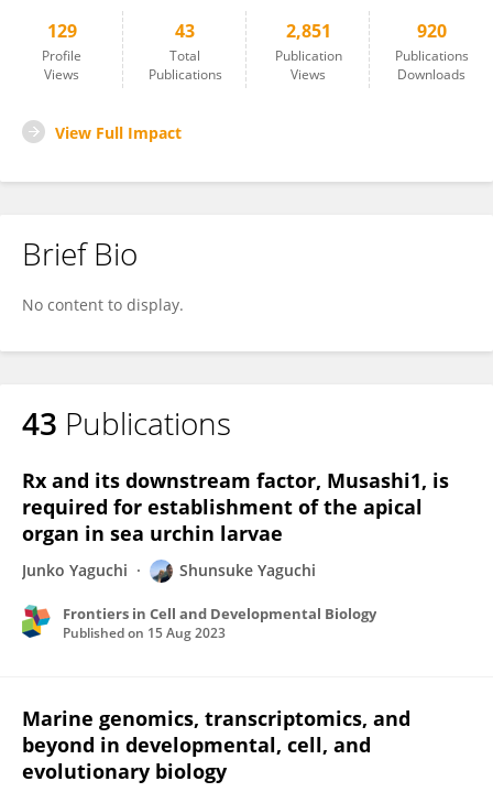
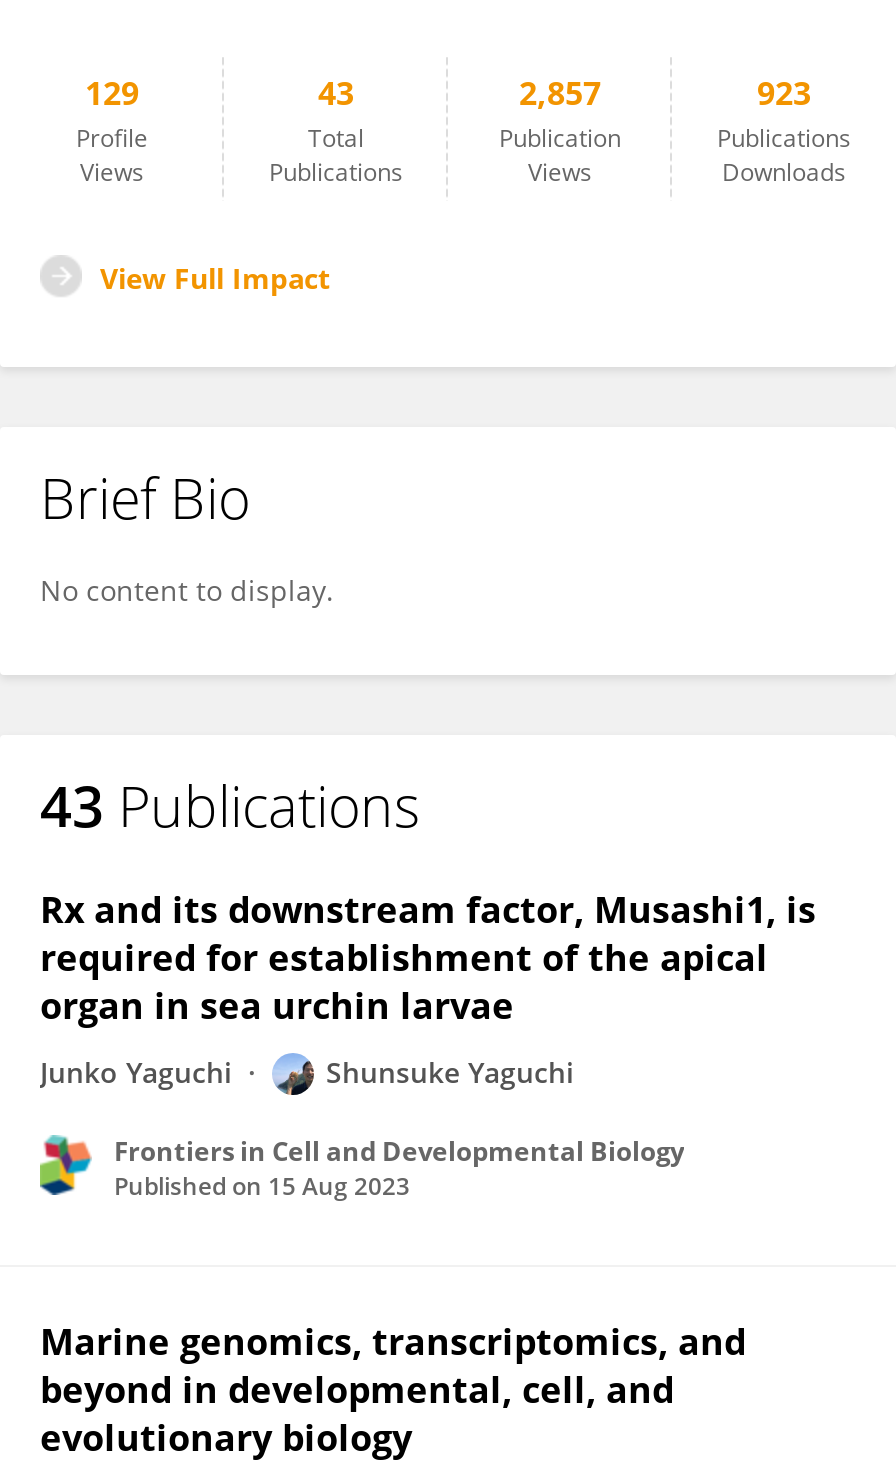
[286,19,331,43] 2,851 -> [519,71,601,115] 2,857
[417,19,446,43] 920 -> [757,71,811,115] 923

